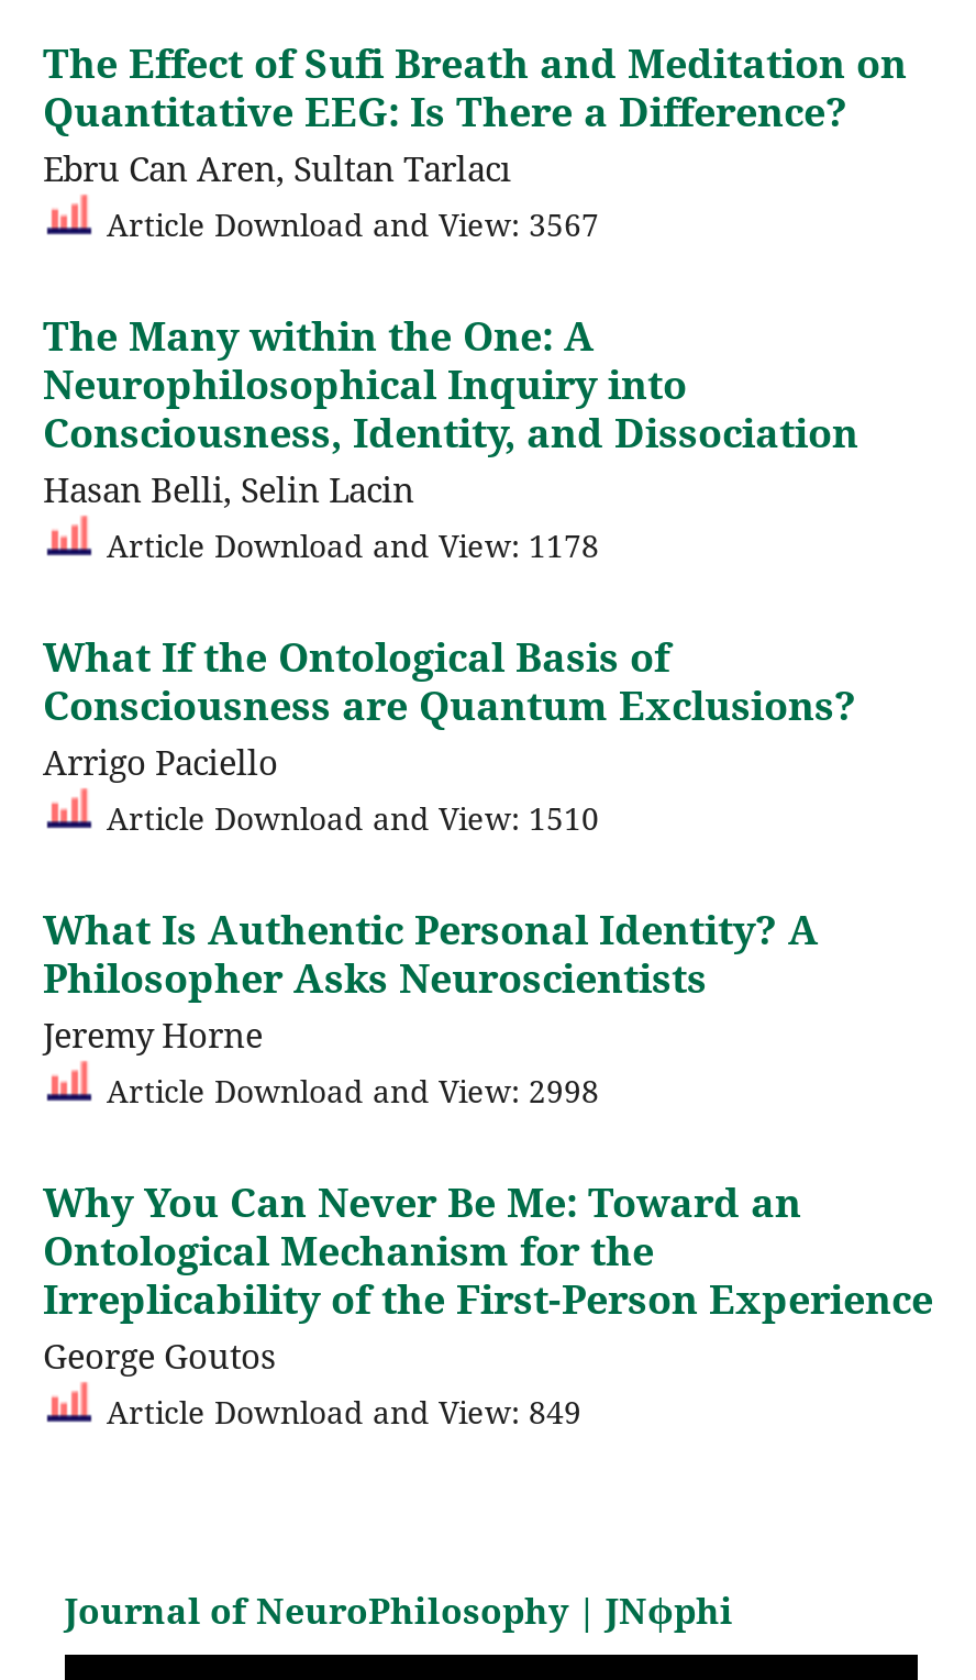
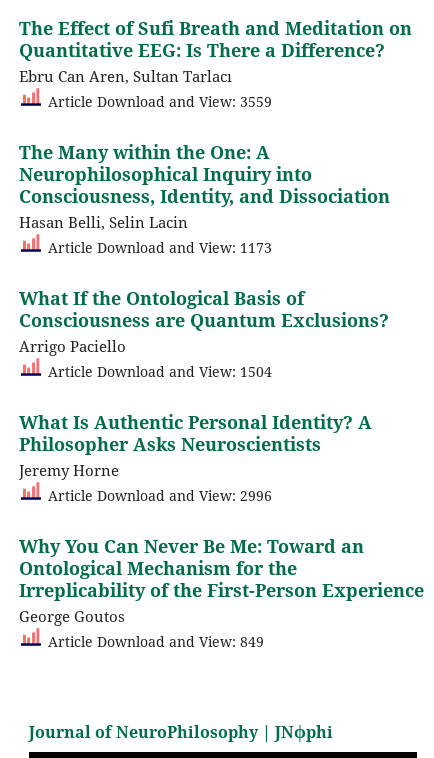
[98,204,599,246] Article Download and View: 3567 -> [44,92,272,111] Article Download and View: 3559
[98,525,599,567] Article Download and View: 1178 -> [44,238,272,257] Article Download and View: 1173
[98,798,599,839] Article Download and View: 1510 -> [44,362,272,381] Article Download and View: 1504
[98,1070,599,1112] Article Download and View: 2998 -> [44,486,272,505] Article Download and View: 2996

